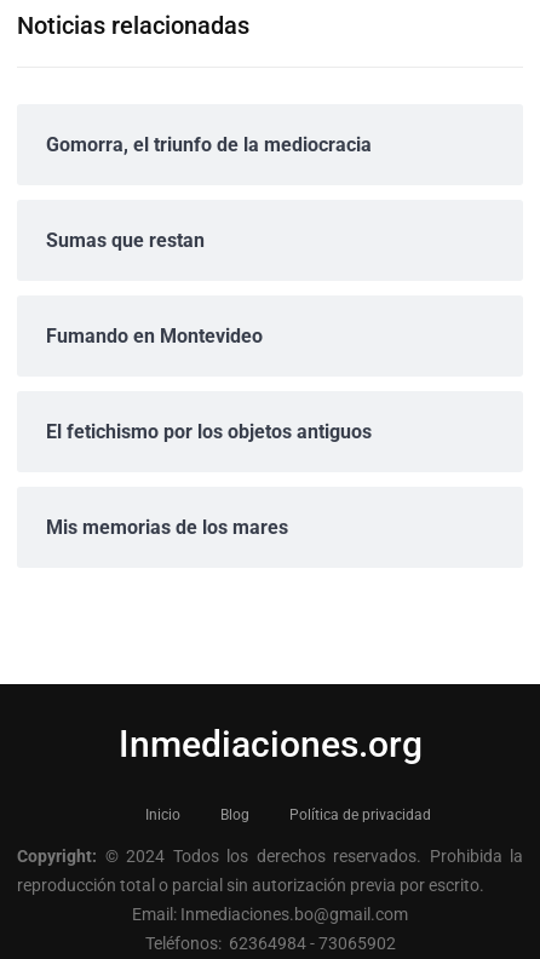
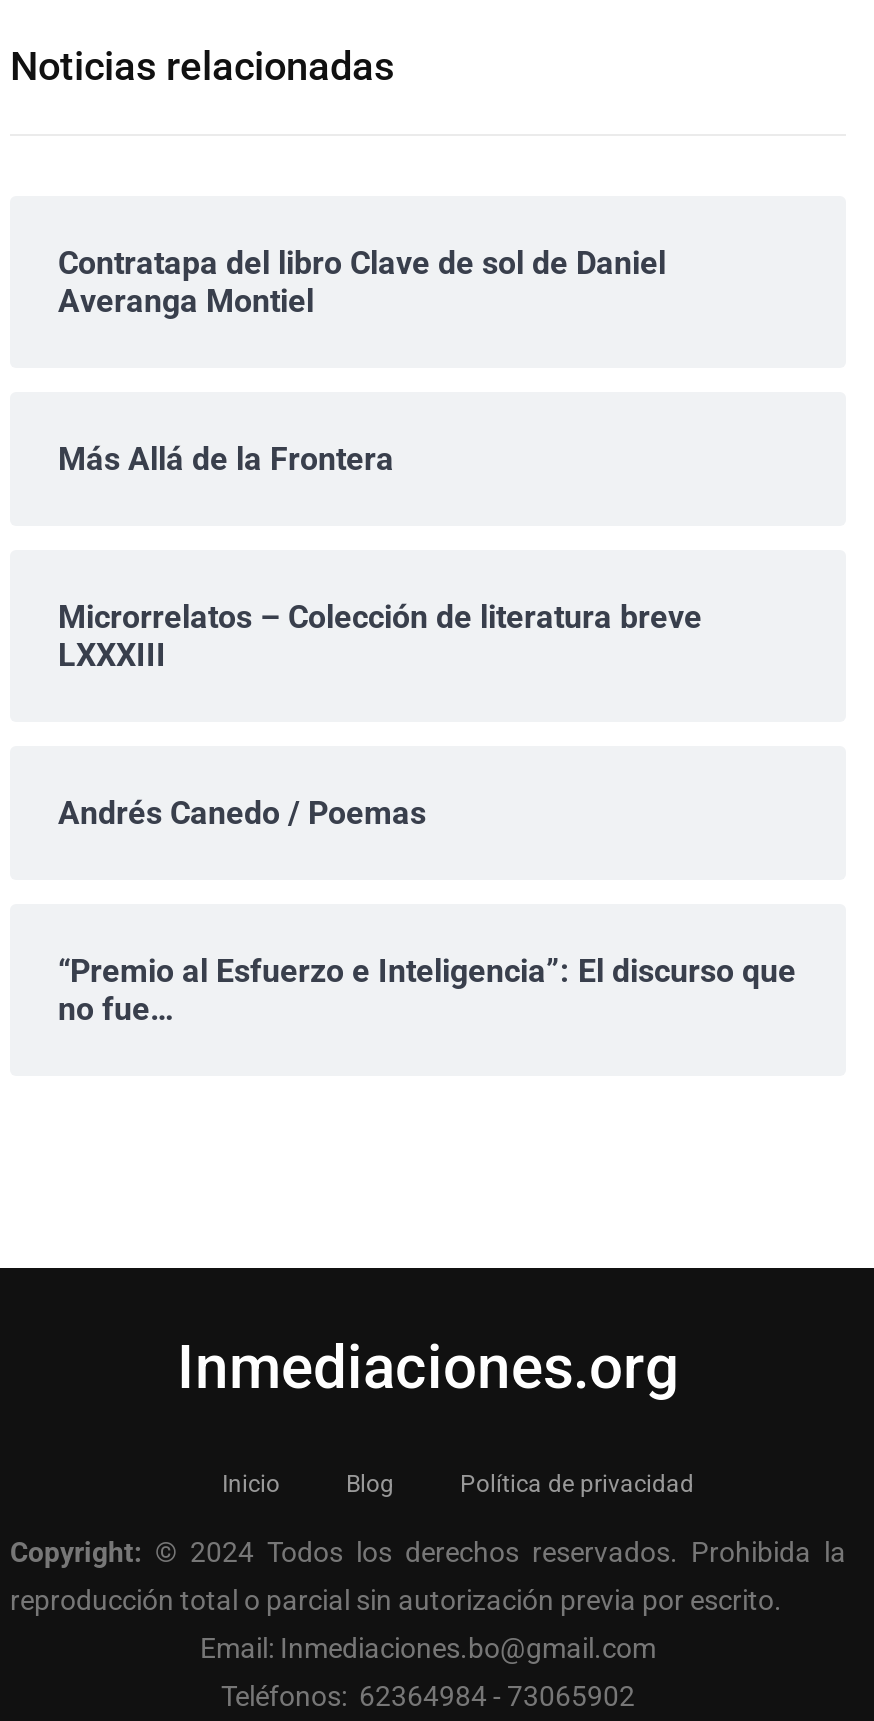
[46,133,372,156] Gomorra, el triunfo de la mediocracia -> [58,244,666,320] Contratapa del libro Clave de sol de Daniel | Averanga Montiel
[46,229,205,252] Sumas que restan -> [58,440,394,478] Más Allá de la Frontera
[46,325,263,348] Fumando en Montevideo -> [58,598,702,674] Microrrelatos – Colección de literatura breve | LXXXIII
[46,420,372,443] El fetichismo por los objetos antiguos -> [58,794,426,832] Andrés Canedo / Poemas
[46,516,288,539] Mis memorias de los mares -> [58,952,796,1028] “Premio al Esfuerzo e Inteligencia”: El discurso que | no fue…

